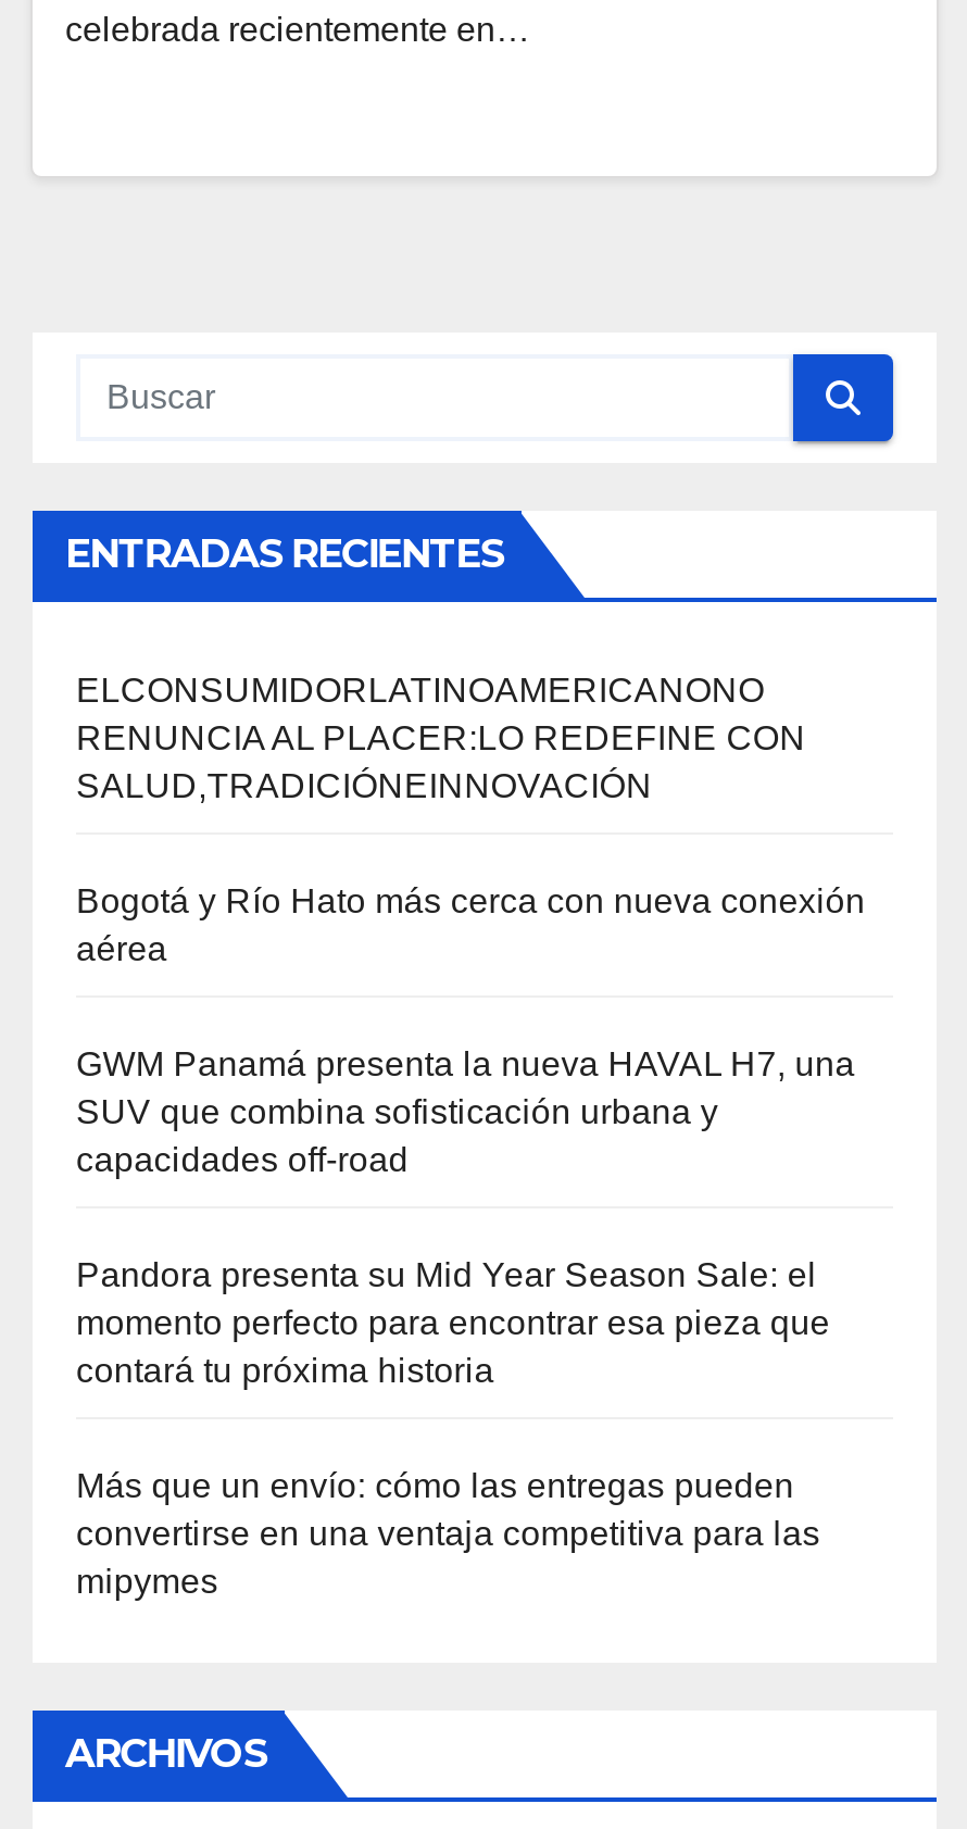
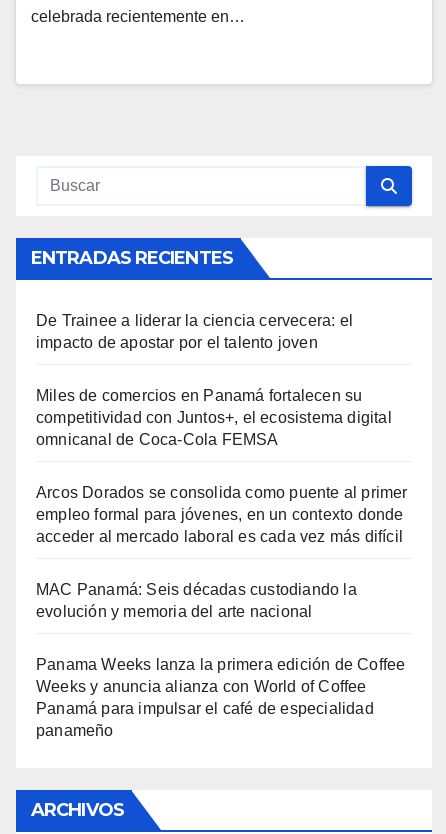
[76,672,806,804] ELCONSUMIDORLATINOAMERICANONO | RENUNCIA AL PLACER:LO REDEFINE CON | SALUD,TRADICIÓNEINNOVACIÓN -> [36,312,353,351] De Trainee a liderar la ciencia cervecera: el | impacto de apostar por el talento joven
[76,882,865,967] Bogotá y Río Hato más cerca con nueva conexión | aérea -> [36,387,392,448] Miles de comercios en Panamá fortalecen su | competitividad con Juntos+, el ecosistema digital | omnicanal de Coca-Cola FEMSA
[76,1045,855,1178] GWM Panamá presenta la nueva HAVAL H7, una | SUV que combina sofisticación urbana y | capacidades off-road -> [36,484,408,545] Arcos Dorados se consolida como puente al primer | empleo formal para jóvenes, en un contexto donde | acceder al mercado laboral es cada vez más difícil
[76,1256,830,1389] Pandora presenta su Mid Year Season Sale: el | momento perfecto para encontrar esa pieza que | contará tu próxima historia -> [36,581,357,620] MAC Panamá: Seis décadas custodiando la | evolución y memoria del arte nacional
[76,1467,820,1600] Más que un envío: cómo las entregas pueden | convertirse en una ventaja competitiva para las | mipymes -> [36,656,405,739] Panama Weeks lanza la primera edición de Coffee | Weeks y anuncia alianza con World of Coffee | Panamá para impulsar el café de especialidad | panameño

